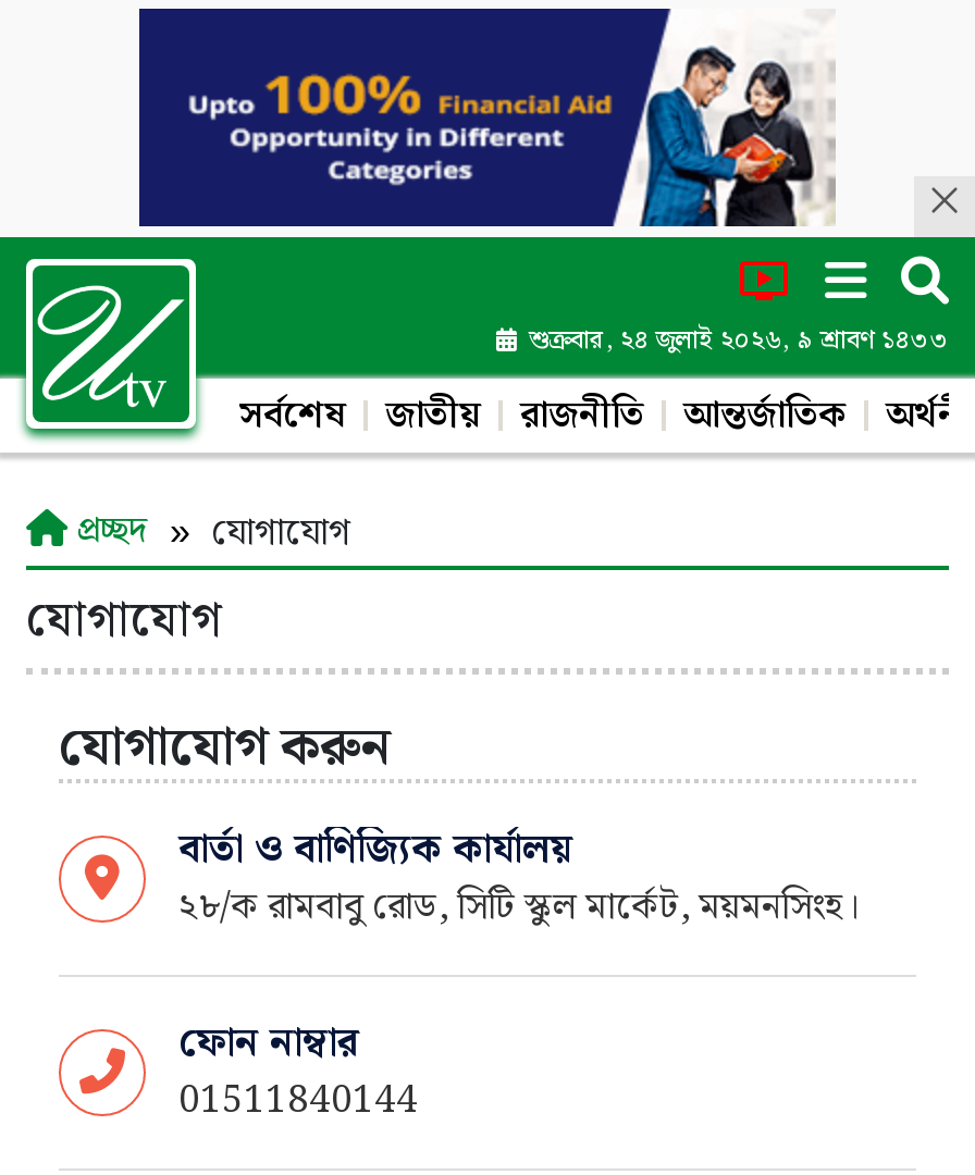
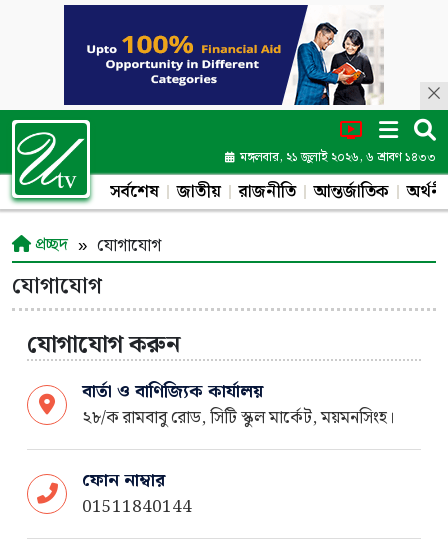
[522,319,949,360] শুক্রবার, ২৪ জুলাই ২০২৬, ৯ শ্রাবণ ১৪৩৩ -> [237,147,436,166] মঙ্গলবার, ২১ জুলাই ২০২৬, ৬ শ্রাবণ ১৪৩৩

